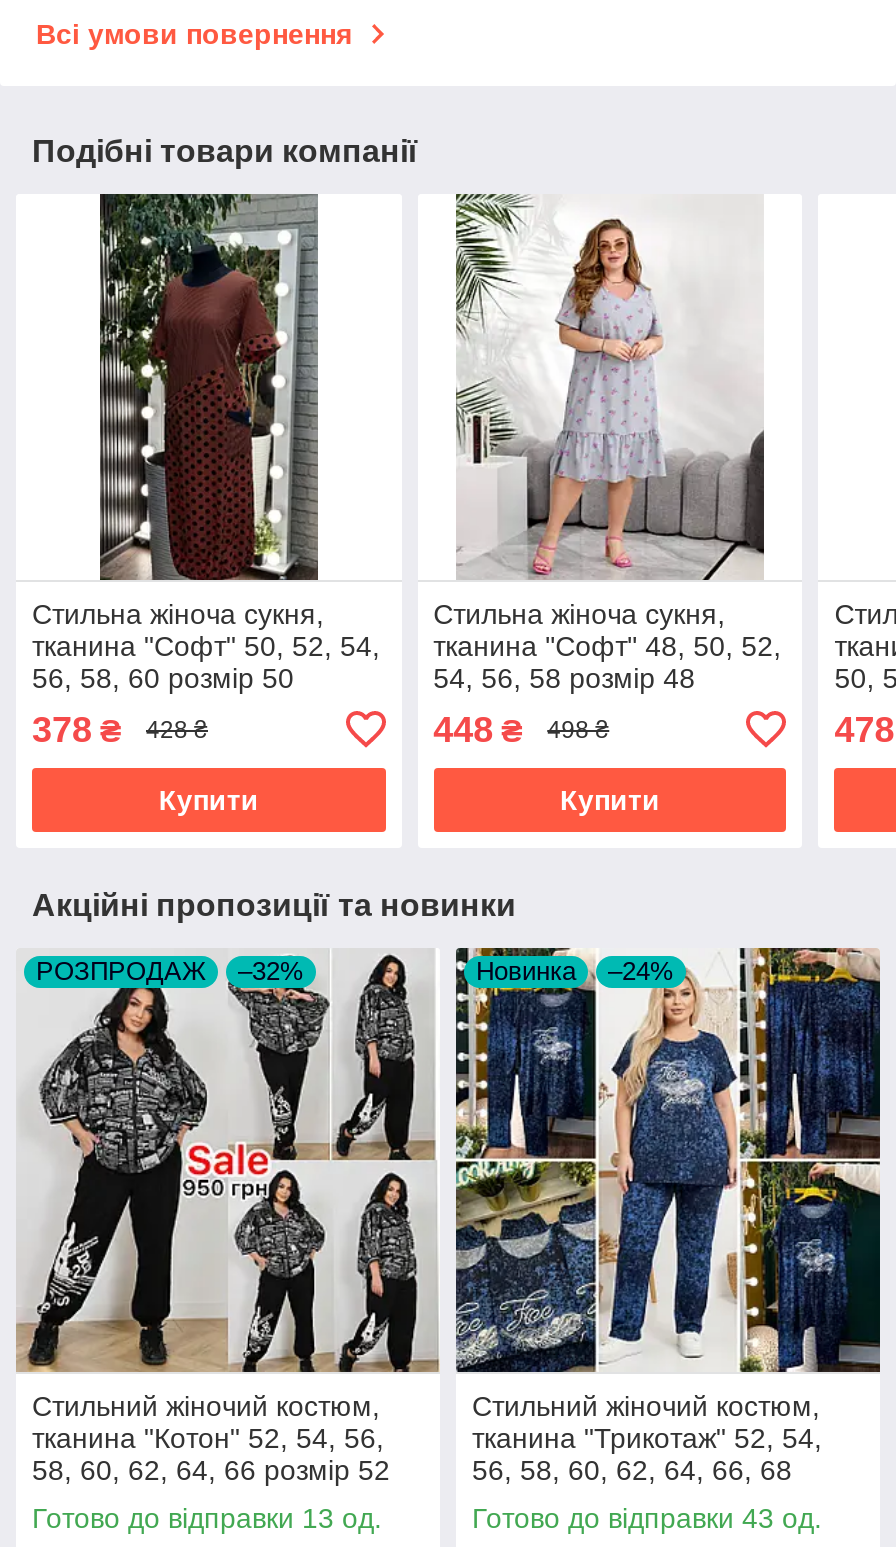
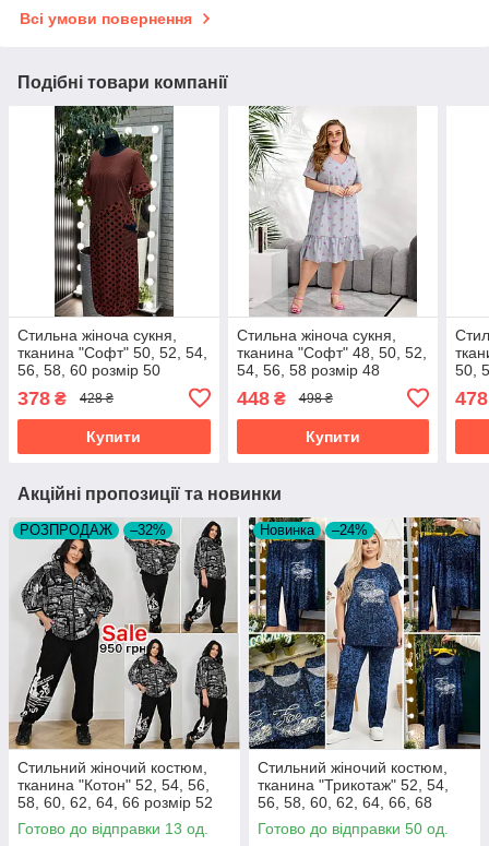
[472,1502,822,1534] Готово до відправки 43 од. -> [258,820,449,837] Готово до відправки 50 од.

